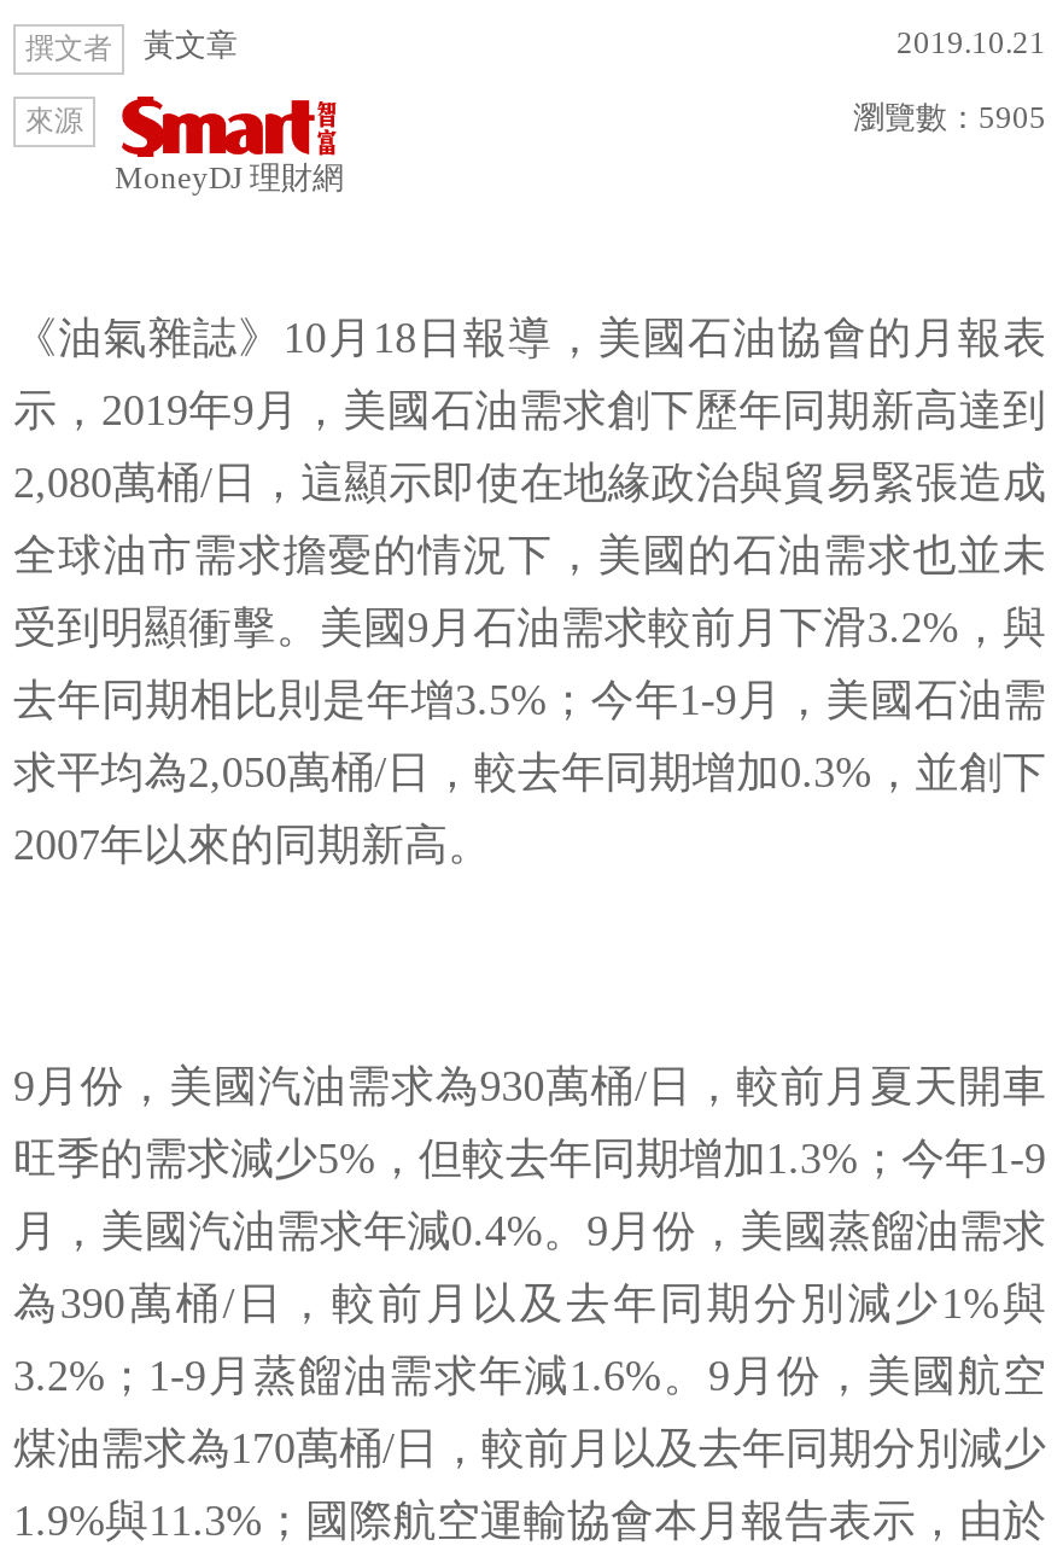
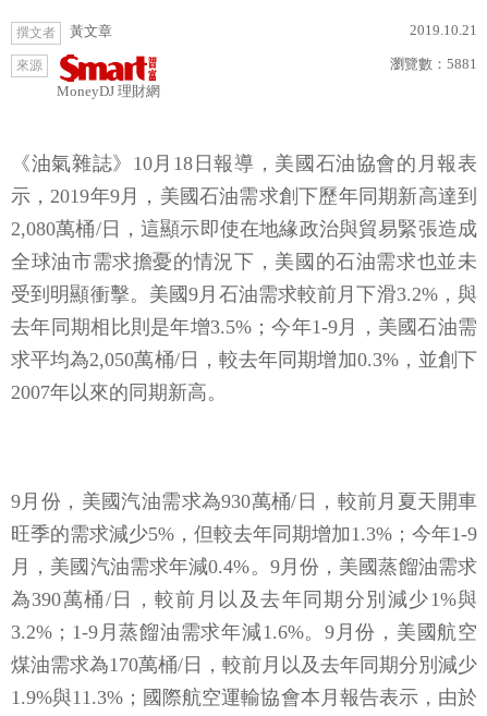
[853,99,1046,135] 瀏覽數：5905 -> [390,56,477,72] 瀏覽數：5881

